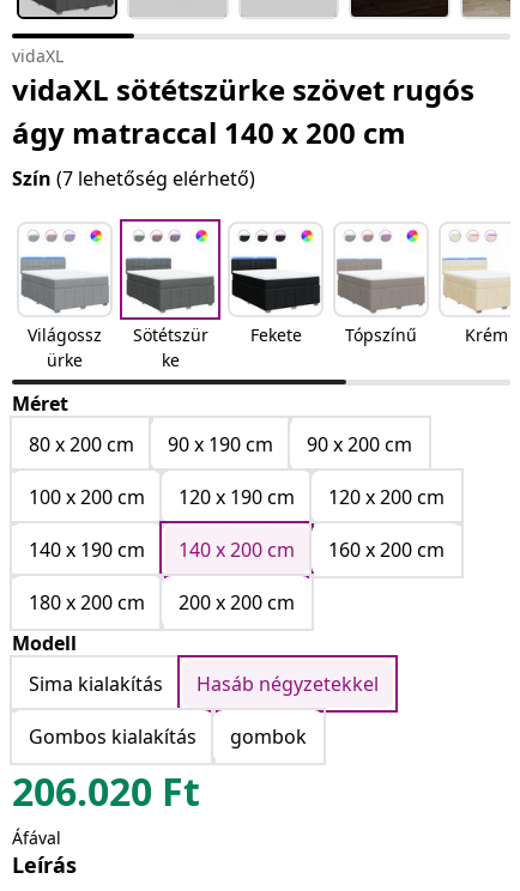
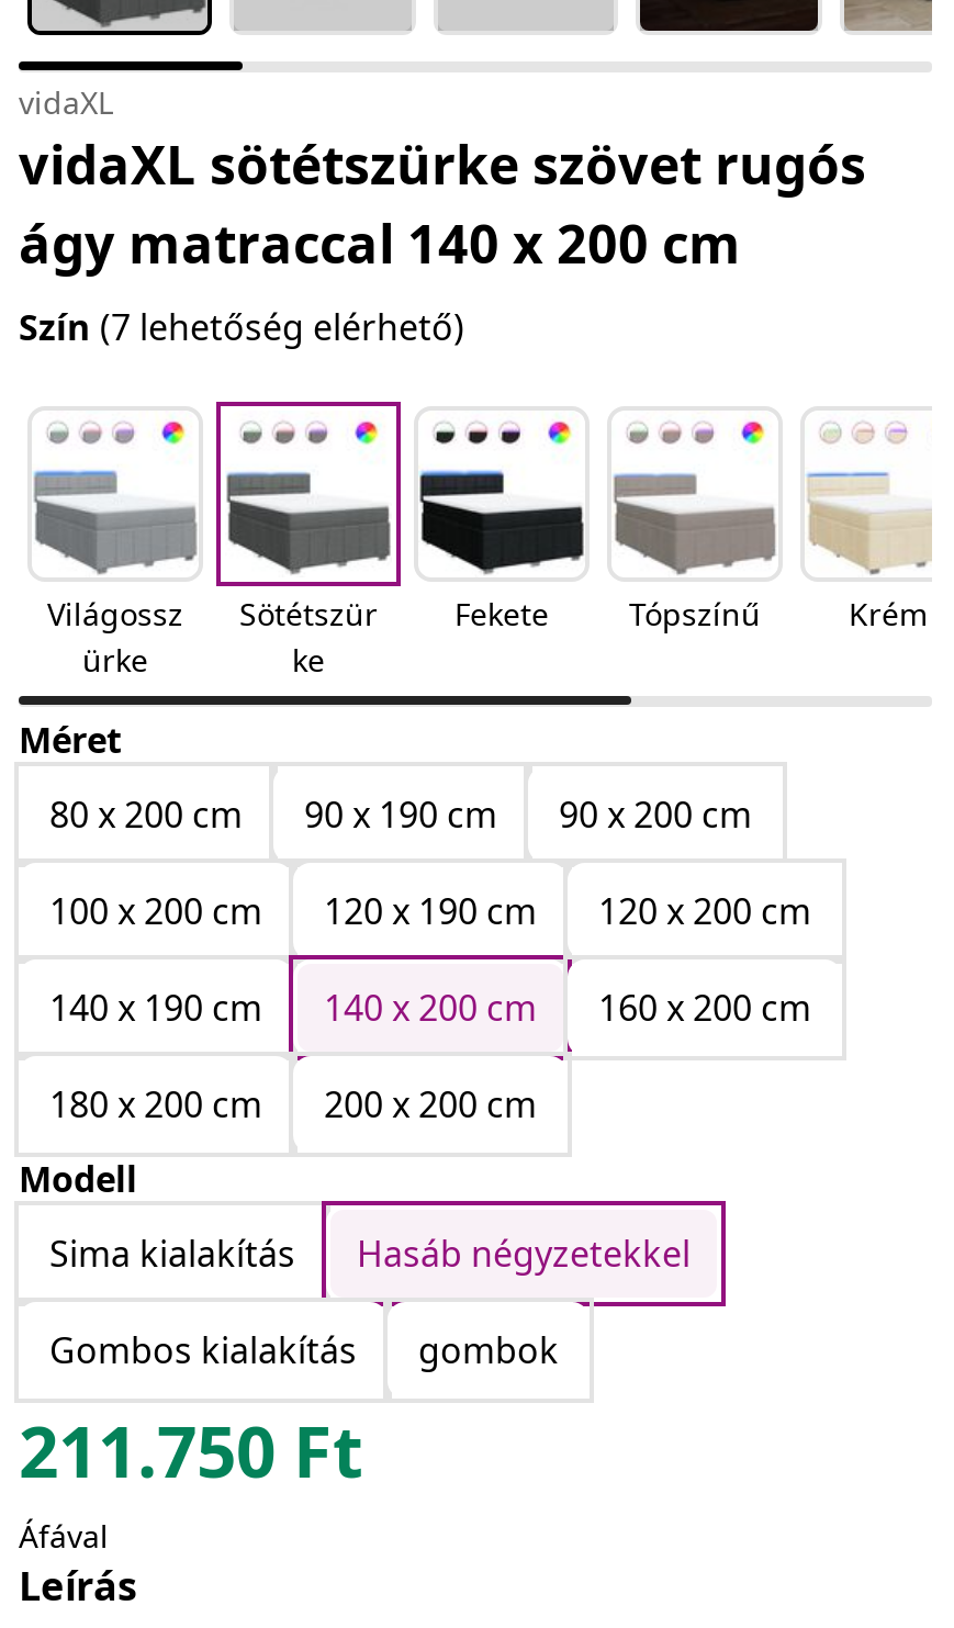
[12,765,200,817] 206.020 Ft -> [19,1403,363,1498] 211.750 Ft

